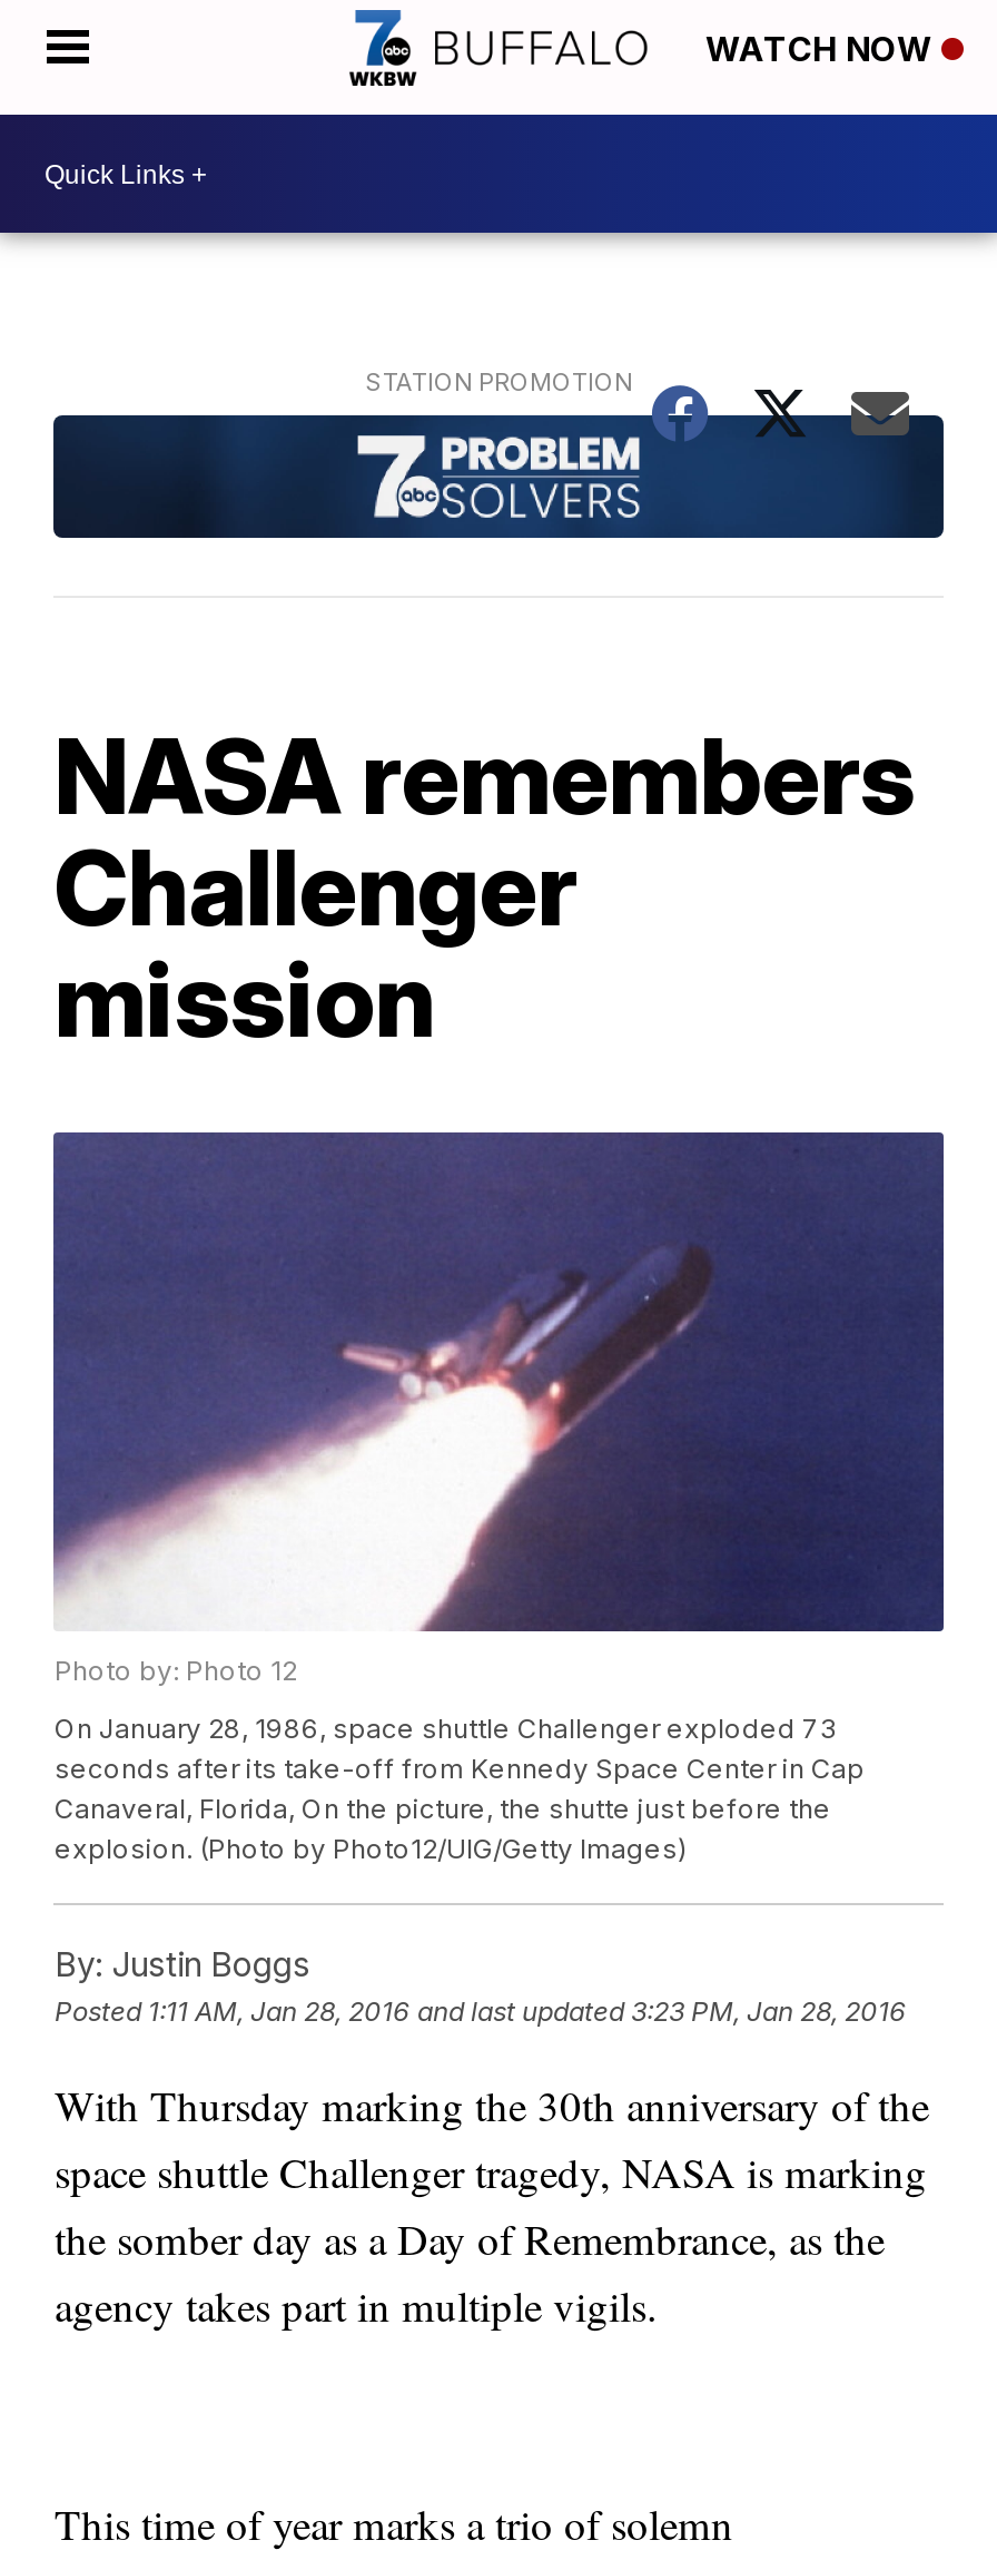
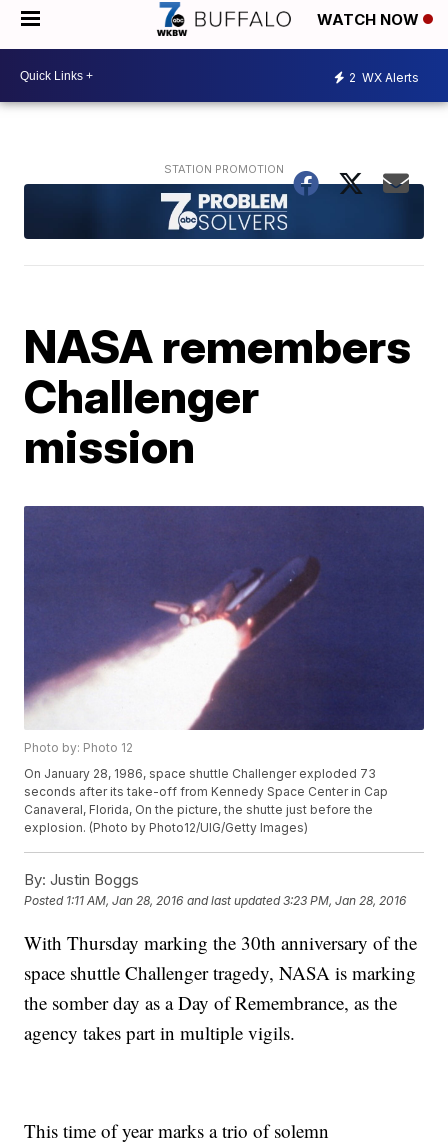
none -> [349,69,419,84] 2 WX Alerts

